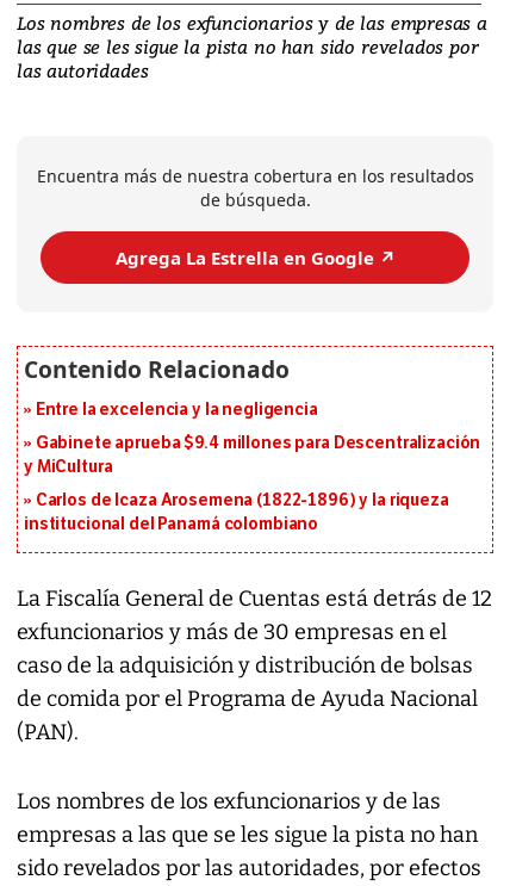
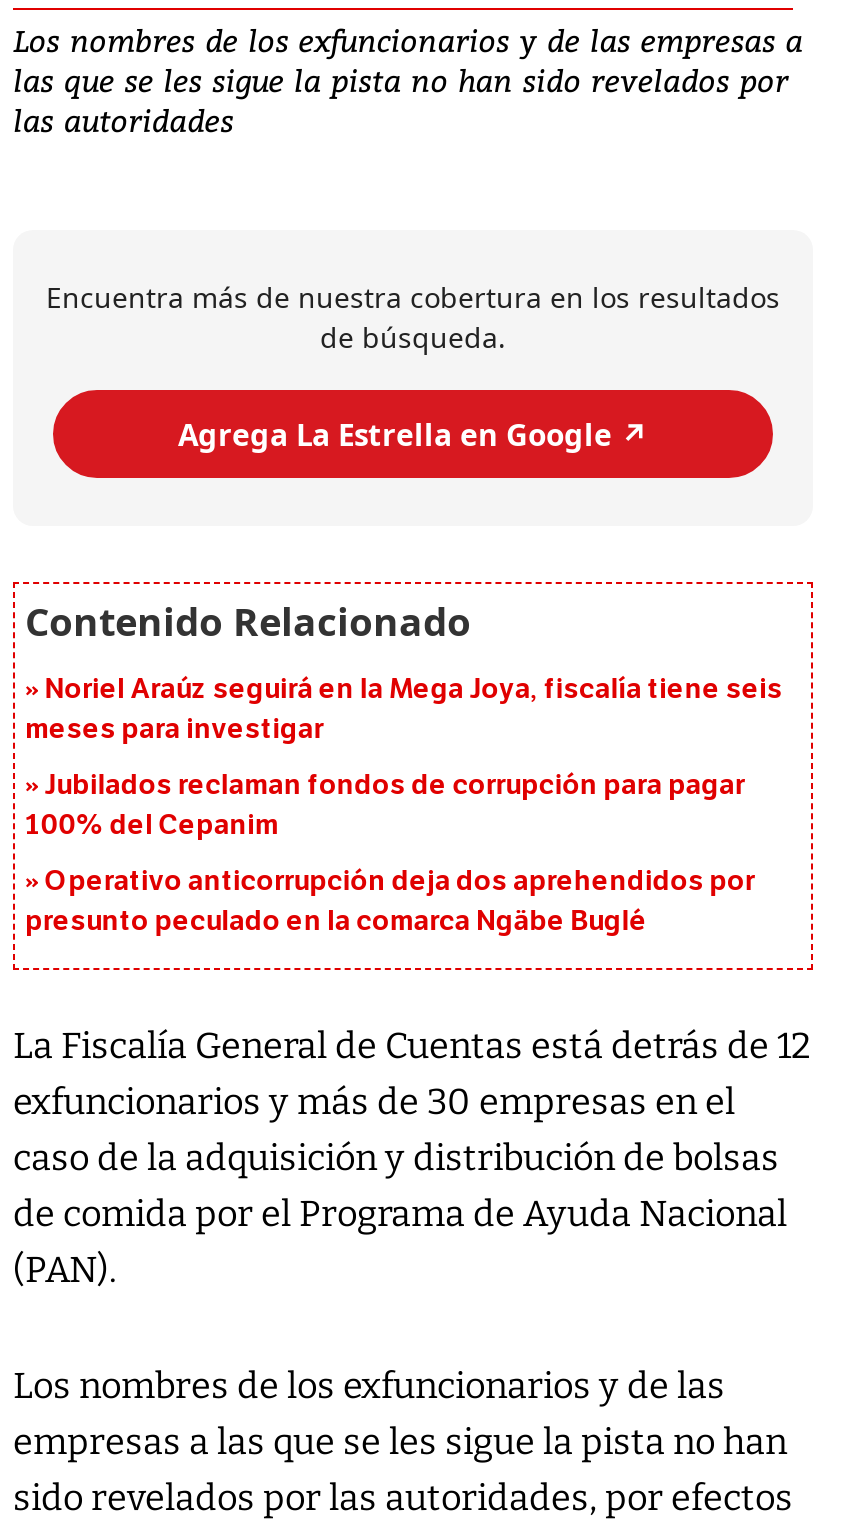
[36,400,318,420] Entre la excelencia y la negligencia -> [25,673,783,747] Noriel Araúz seguirá en la Mega Joya, fiscalía tiene seis | meses para investigar
[24,433,481,478] Gabinete aprueba $9.4 millones para Descentralización | y MiCultura -> [25,769,745,843] Jubilados reclaman fondos de corrupción para pagar | 100% del Cepanim
[24,491,449,535] Carlos de Icaza Arosemena (1822-1896) y la riqueza | institucional del Panamá colombiano -> [25,865,755,939] Operativo anticorrupción deja dos aprehendidos por | presunto peculado en la comarca Ngäbe Buglé

